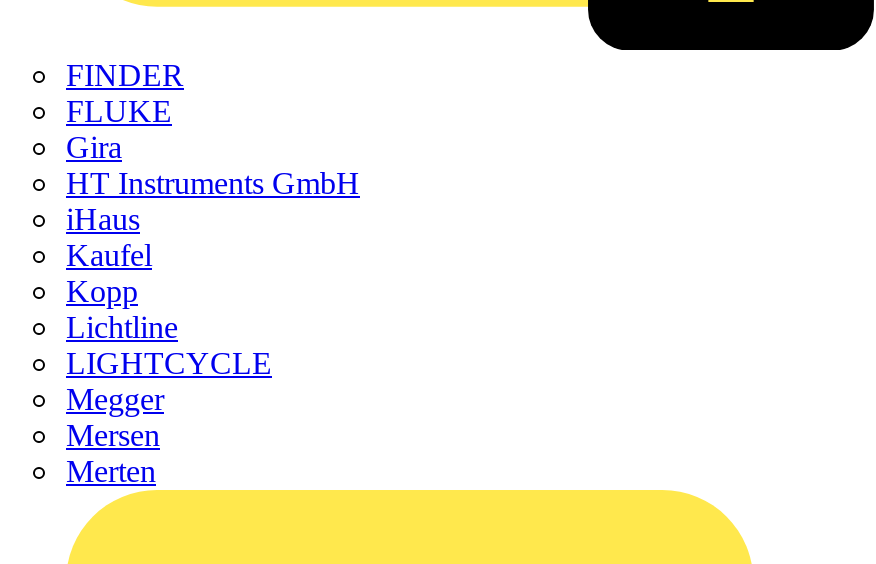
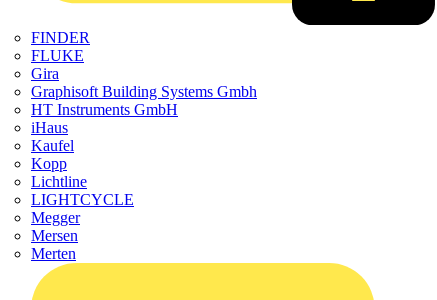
none -> [31,83,257,100] Graphisoft Building Systems Gmbh

